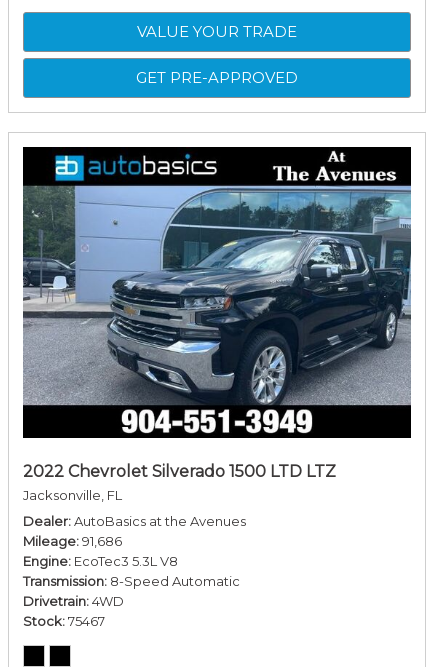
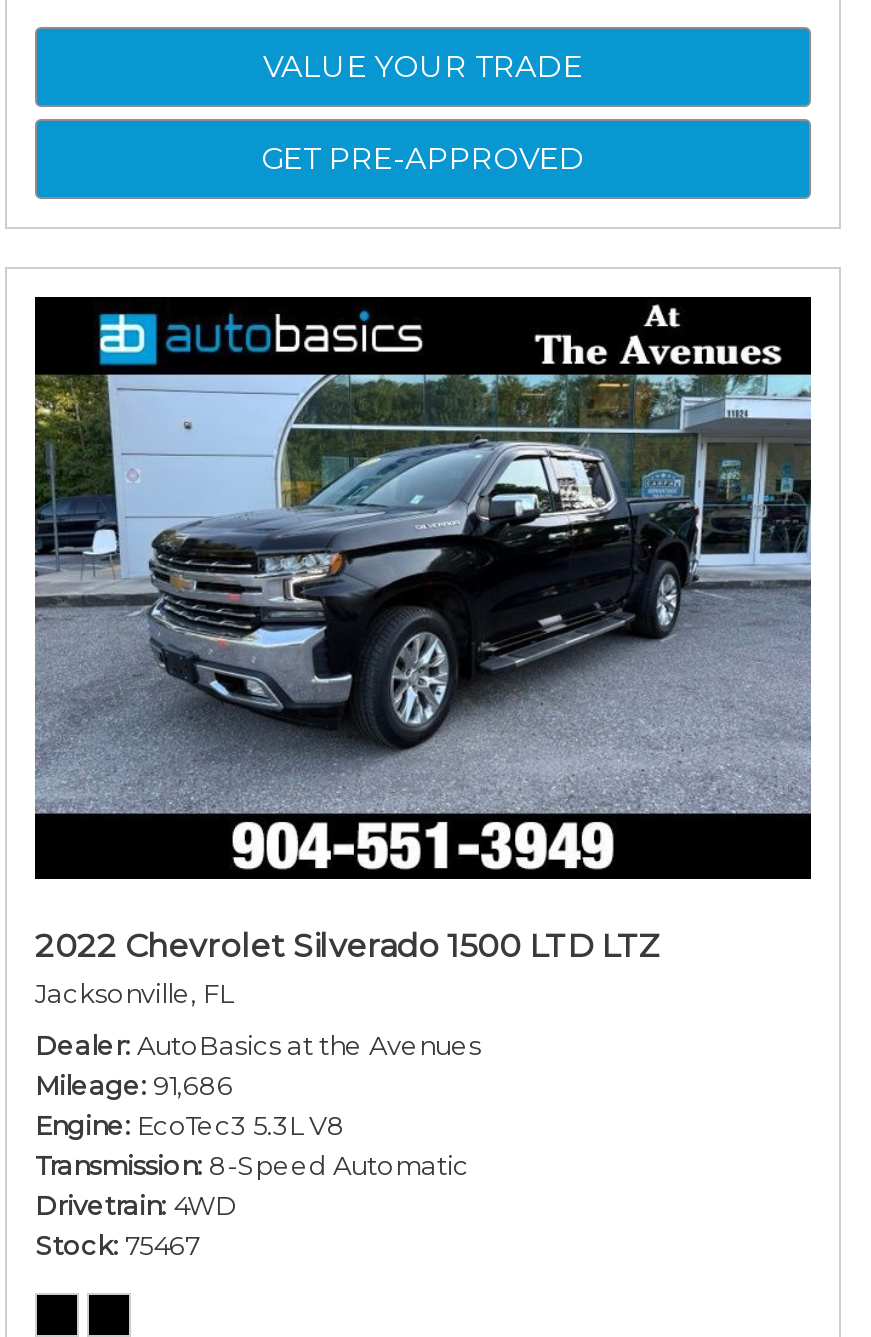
[23,185,411,405] [image] -> [35,373,813,815] [image]

